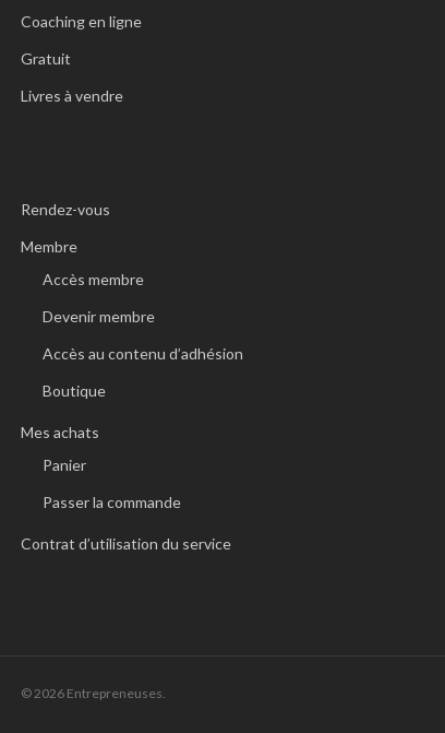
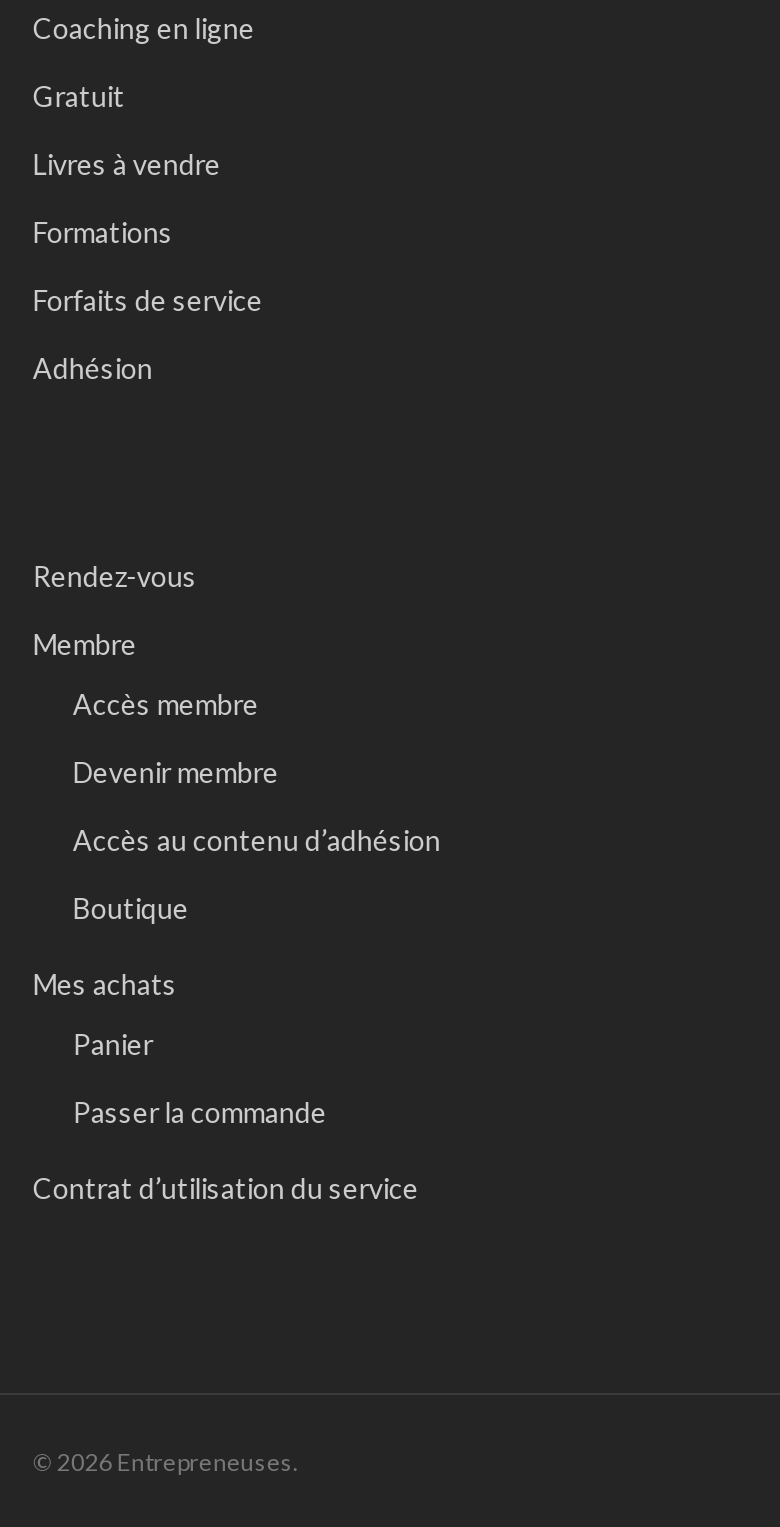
none -> [33,215,263,385] Formations | Forfaits de service | Adhésion

